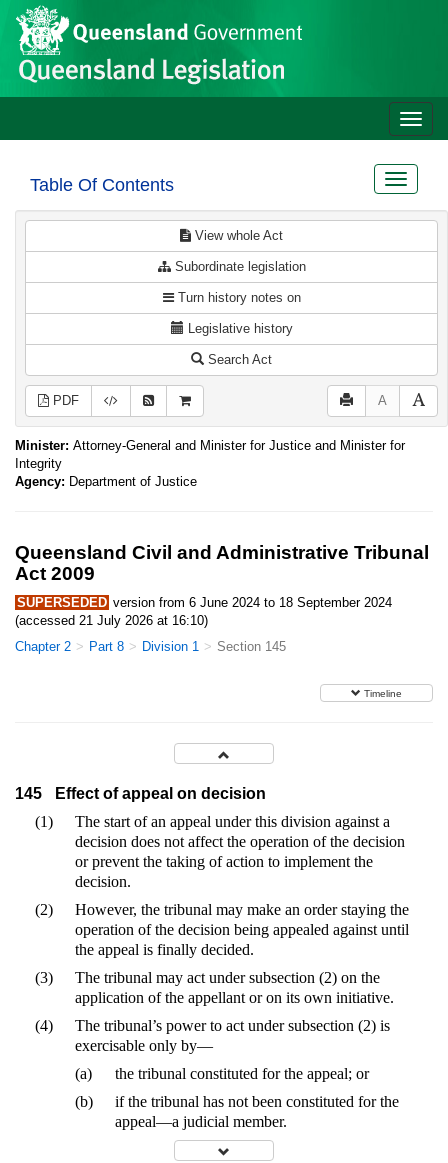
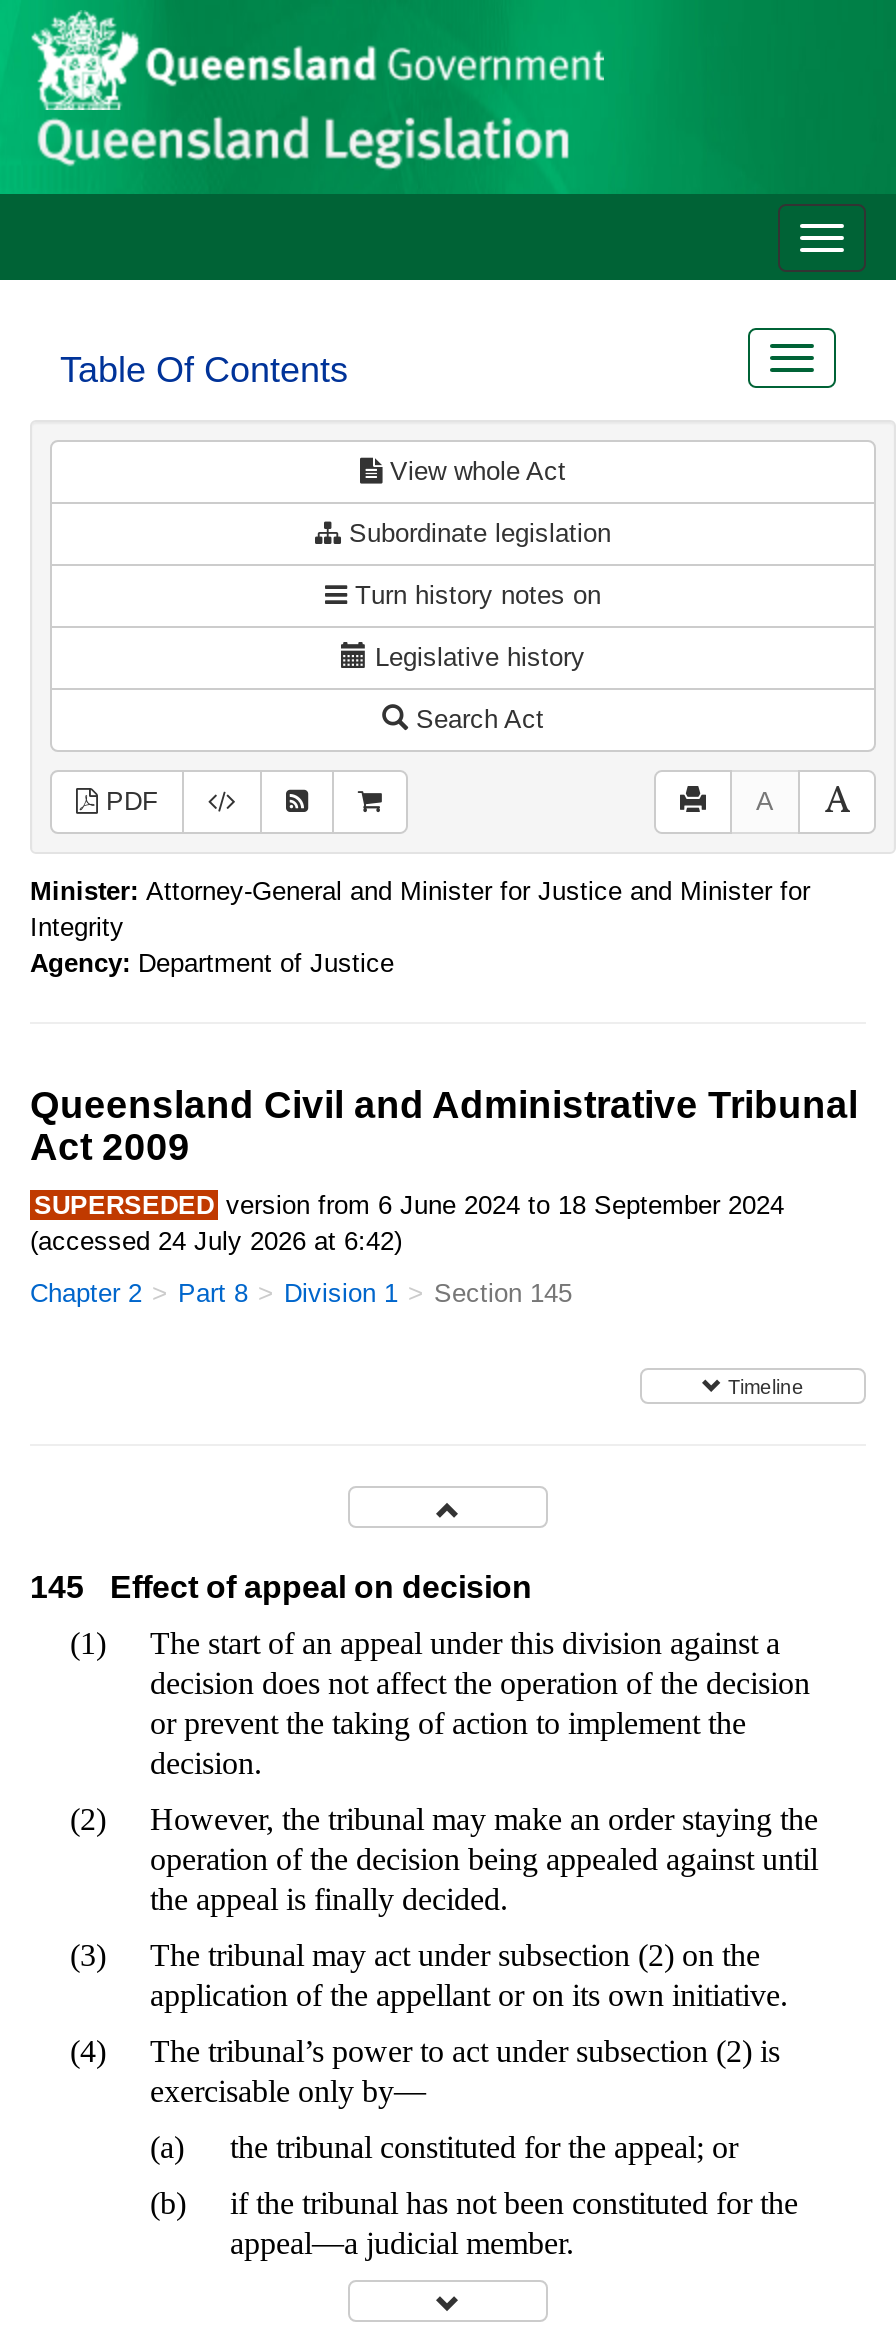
[15,613,208,628] (accessed 21 July 2026 at 16:10) -> [30,1226,402,1256] (accessed 24 July 2026 at 6:42)

